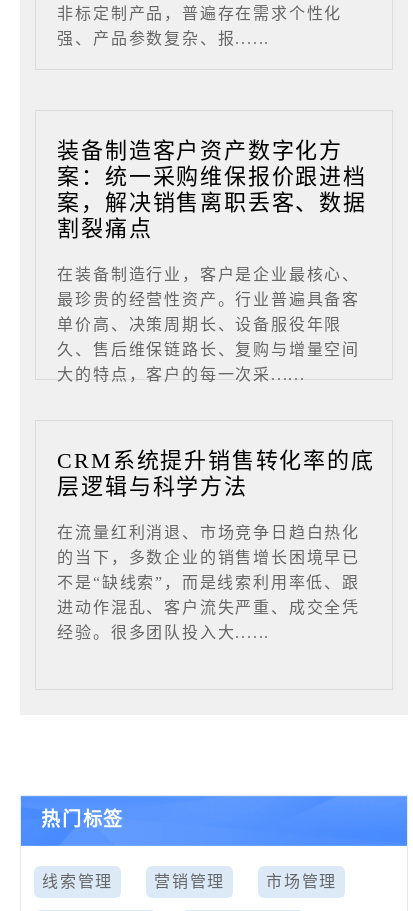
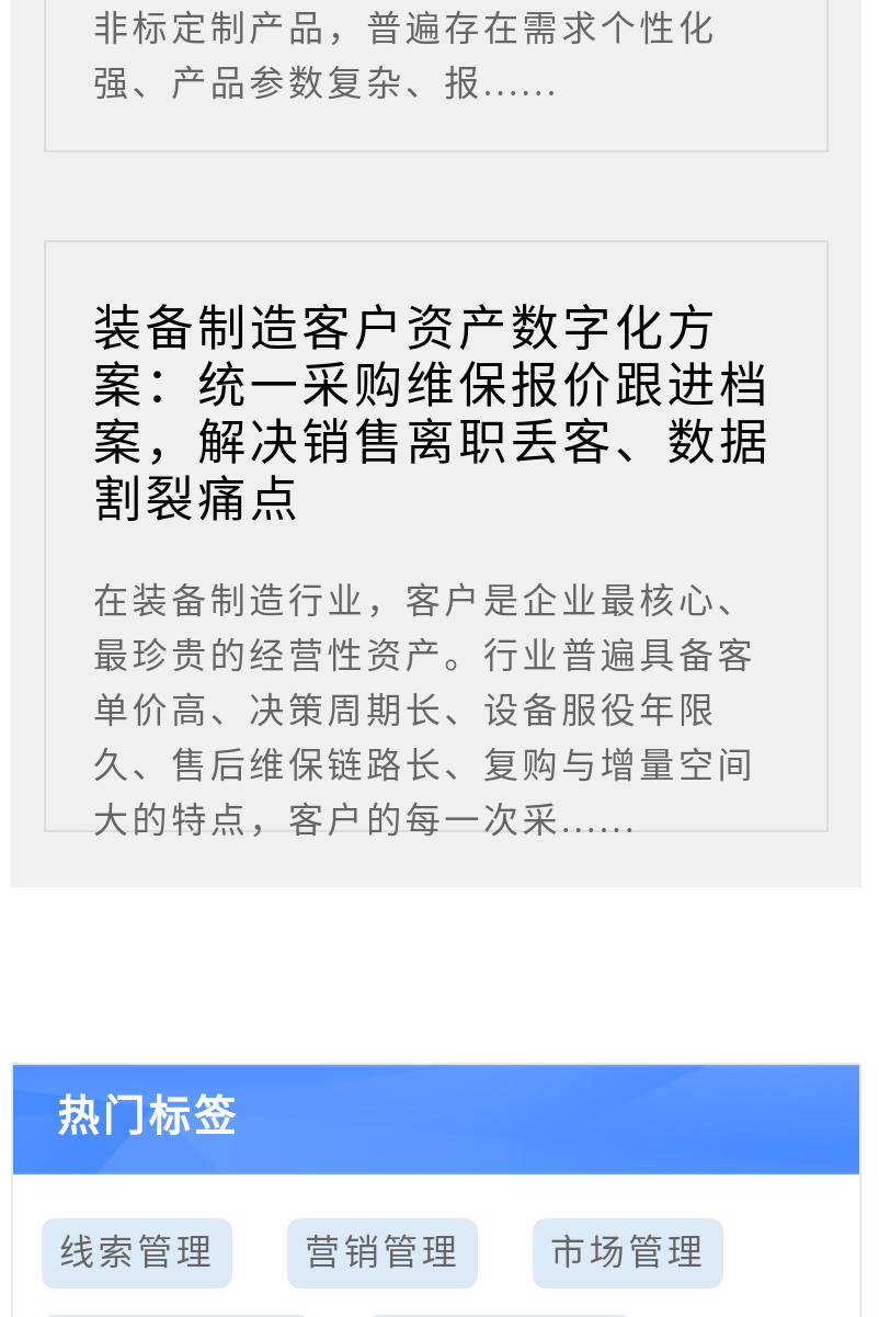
[57,448,375,641] CRM系统提升销售转化率的底 | 层逻辑与科学方法 | 在流量红利消退、市场竞争日趋白热化 | 的当下，多数企业的销售增长困境早已 | 不是“缺线索”，而是线索利用率低、跟 | 进动作混乱、客户流失严重、成交全凭 | 经验。很多团队投入大...... -> none

